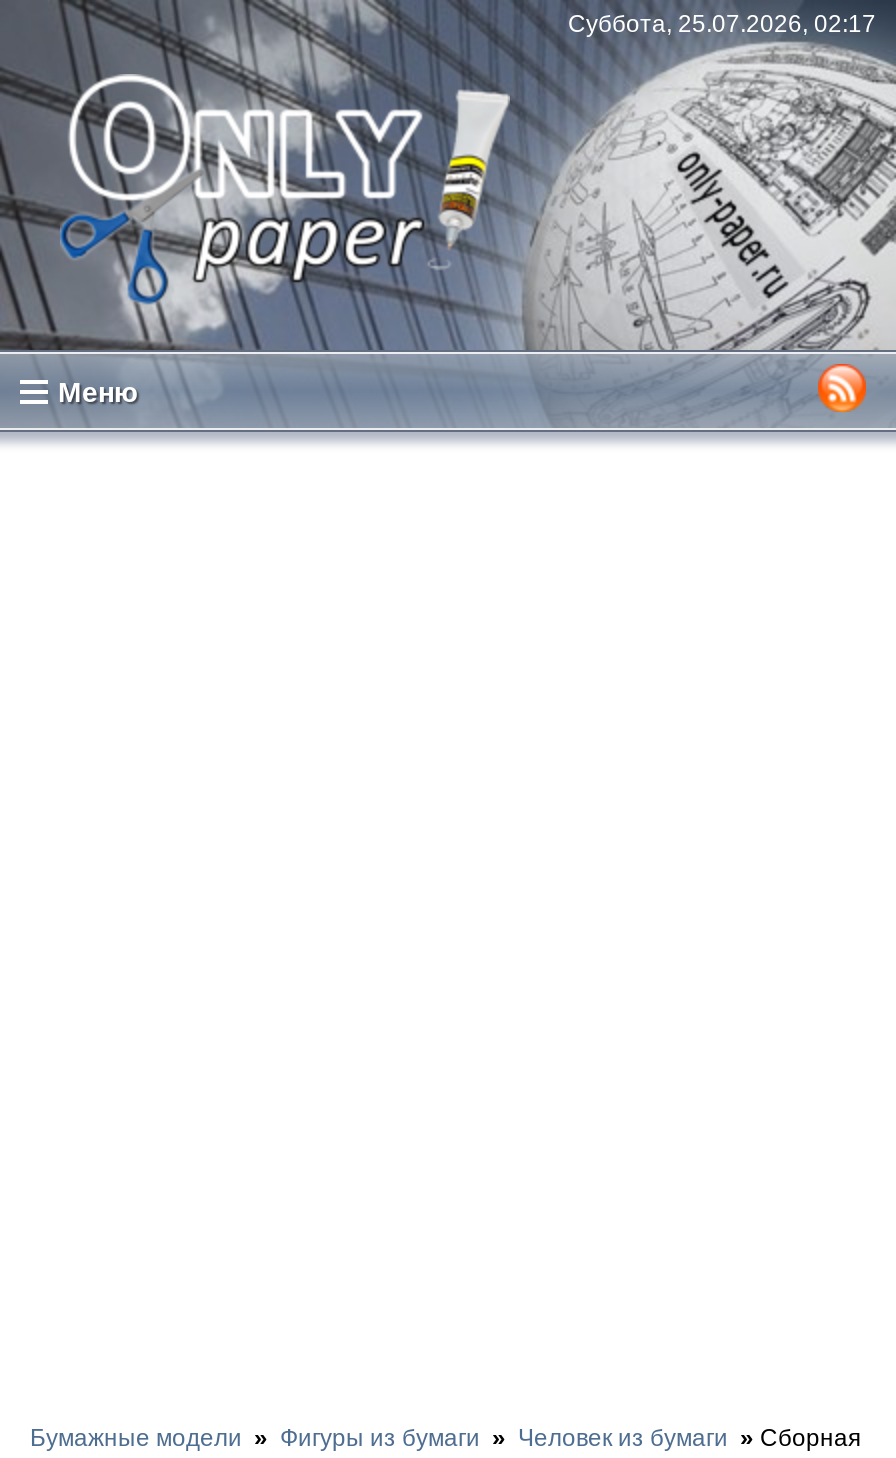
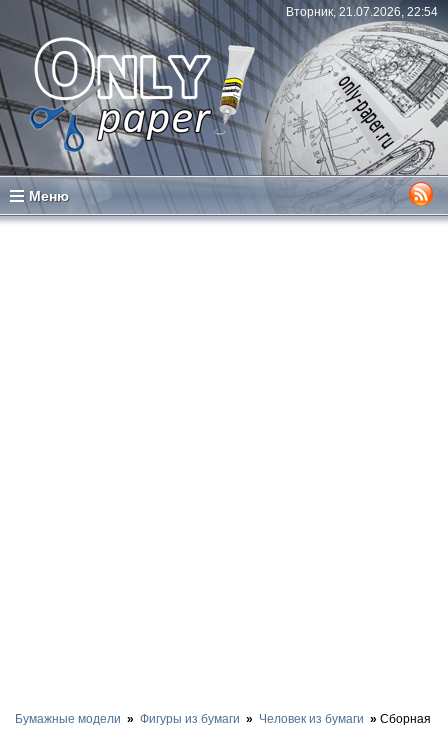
[568,10,876,38] Суббота, 25.07.2026, 02:17 -> [286,5,438,19] Вторник, 21.07.2026, 22:54

